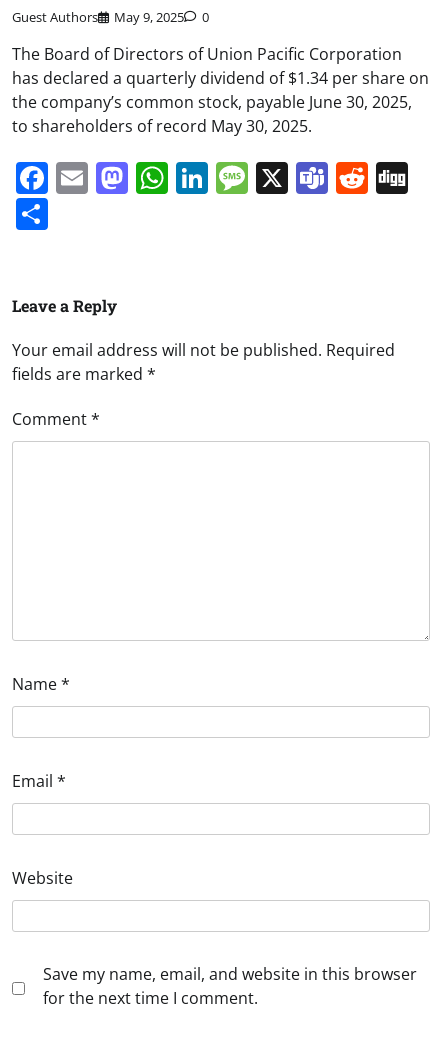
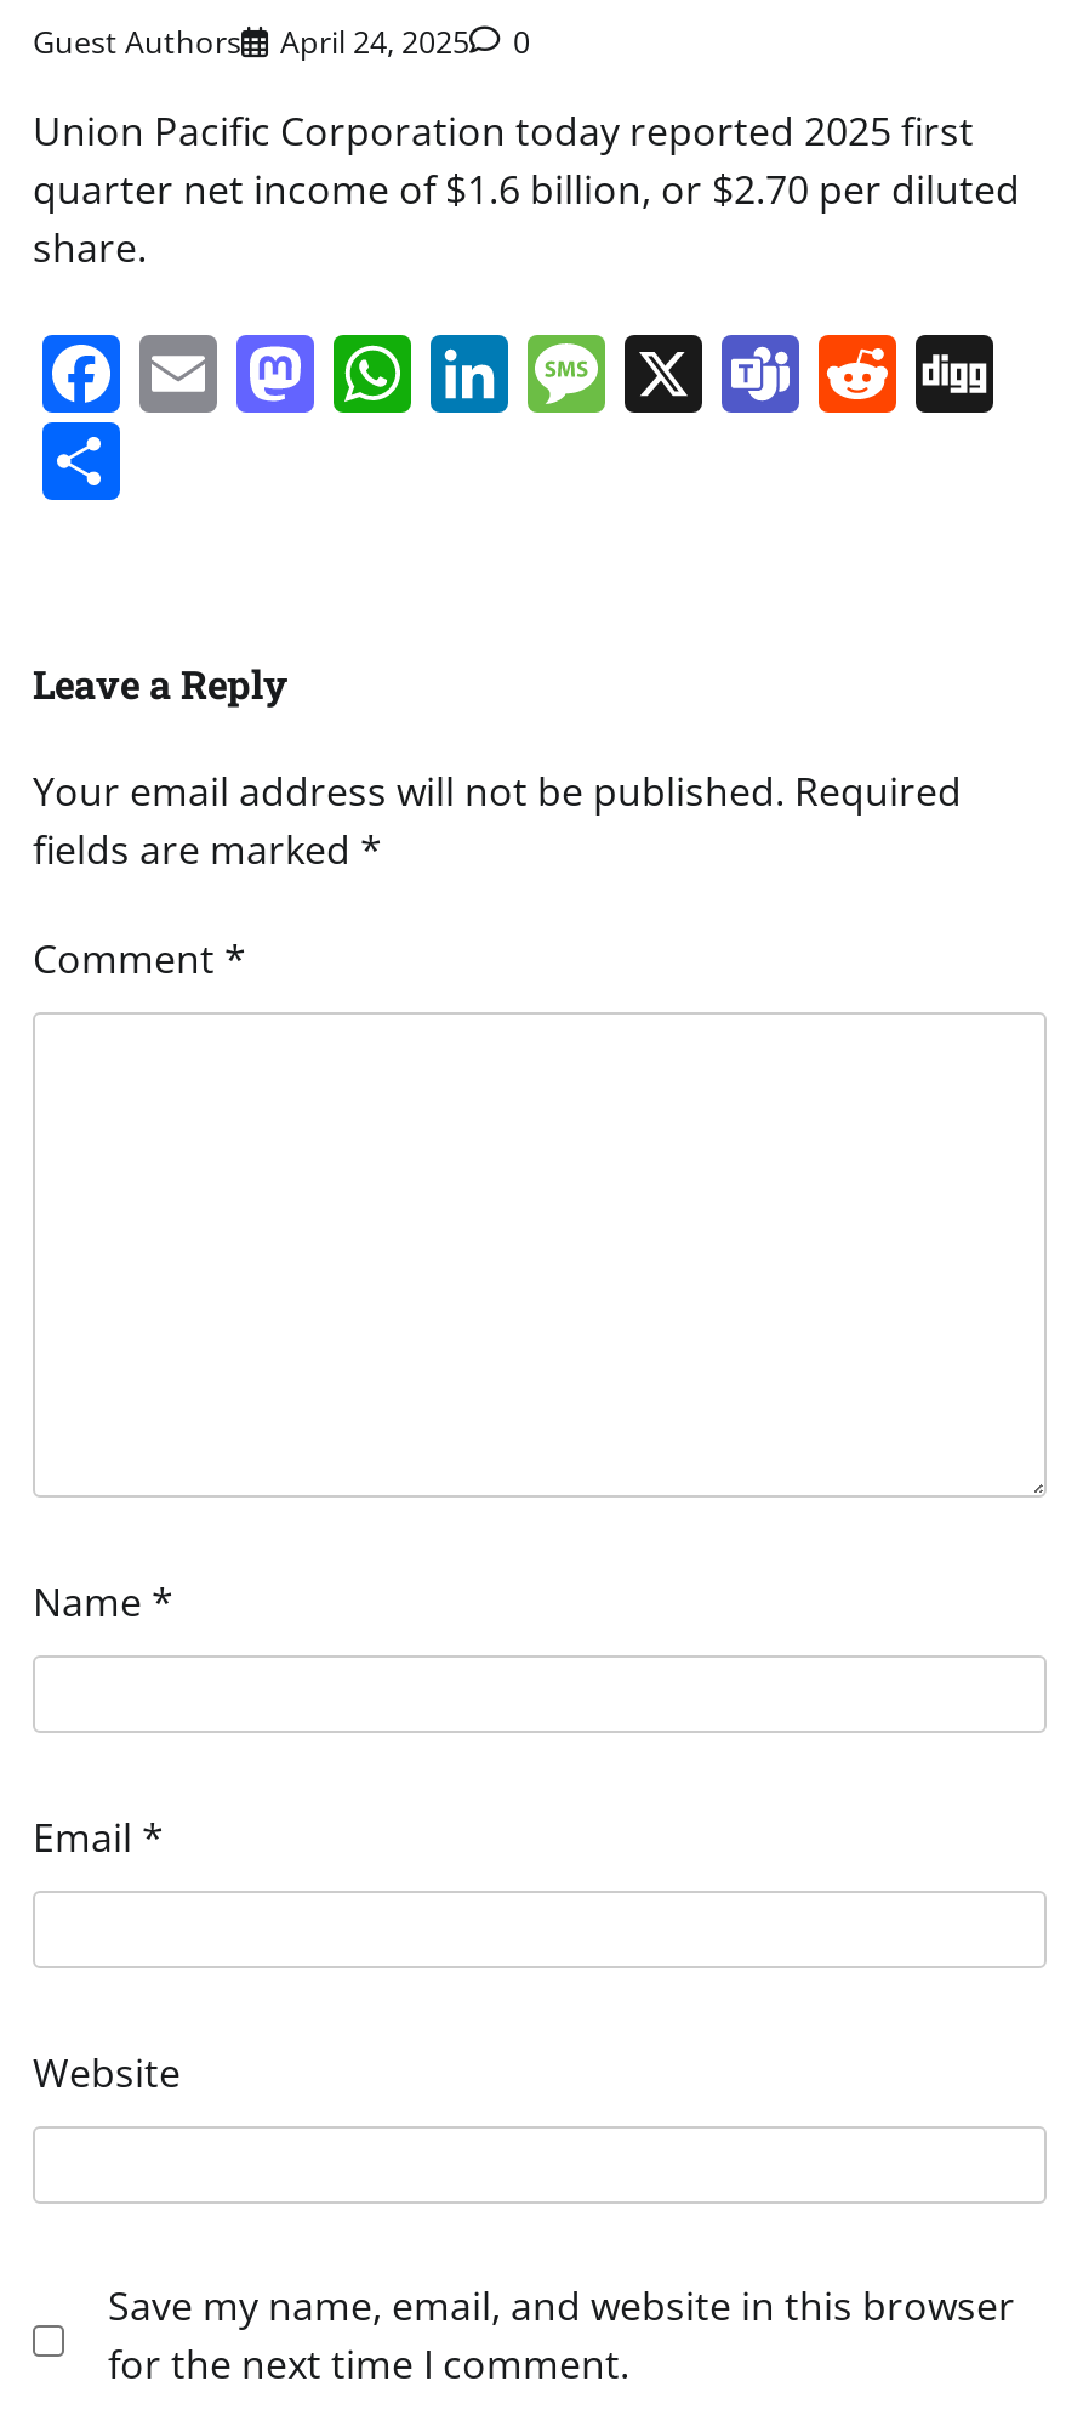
[12,8,209,26] Guest Authors May 9, 2025 0 -> [33,19,530,63] Guest Authors April 24, 2025 0
[12,43,429,137] The Board of Directors of Union Pacific Corporation | has declared a quarterly dividend of $1.34 per share on | the company’s common stock, payable June 30, 2025, | to shareholders of record May 30, 2025. -> [33,104,1020,274] Union Pacific Corporation today reported 2025 first | quarter net income of $1.6 billion, or $2.70 per diluted | share.

